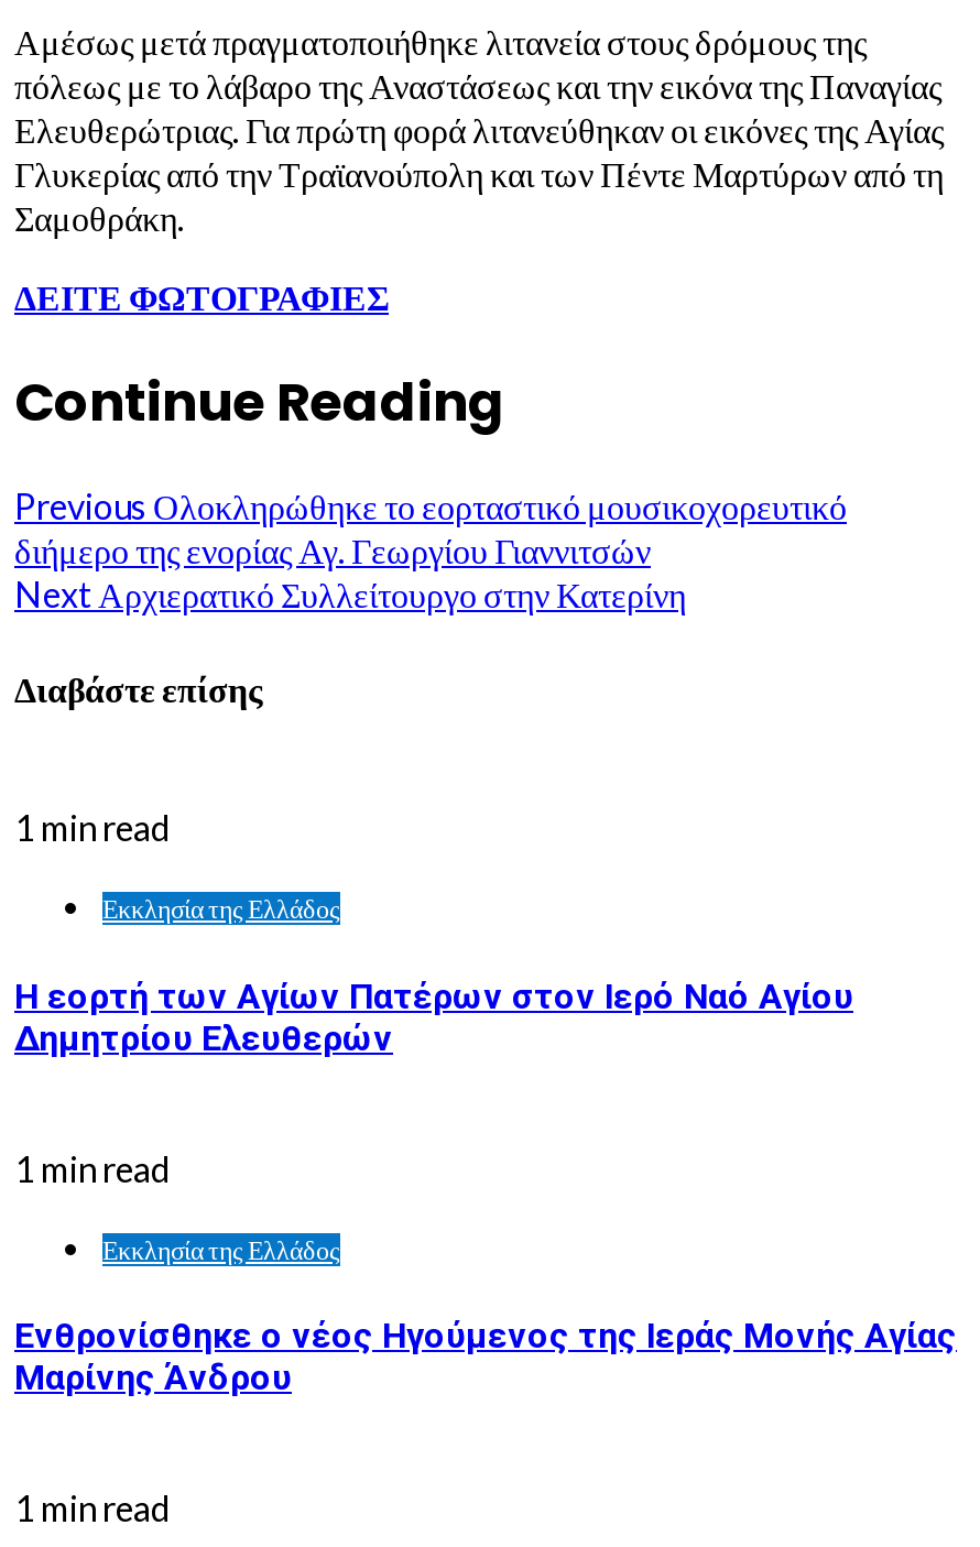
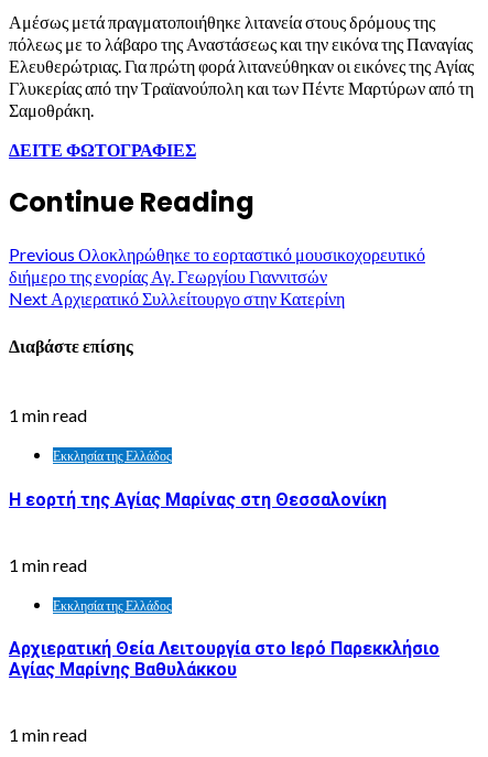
[14,975,853,1058] Η εορτή των Αγίων Πατέρων στον Ιερό Ναό Αγίου | Δημητρίου Ελευθερών -> [9,489,387,510] Η εορτή της Αγίας Μαρίνας στη Θεσσαλονίκη
[14,1315,957,1399] Ενθρονίσθηκε ο νέος Ηγούμενος της Ιεράς Μονής Αγίας | Μαρίνης Άνδρου -> [9,638,440,680] Αρχιερατική Θεία Λειτουργία στο Ιερό Παρεκκλήσιο | Αγίας Μαρίνης Βαθυλάκκου

